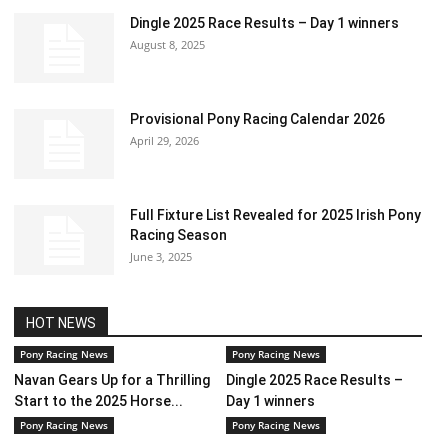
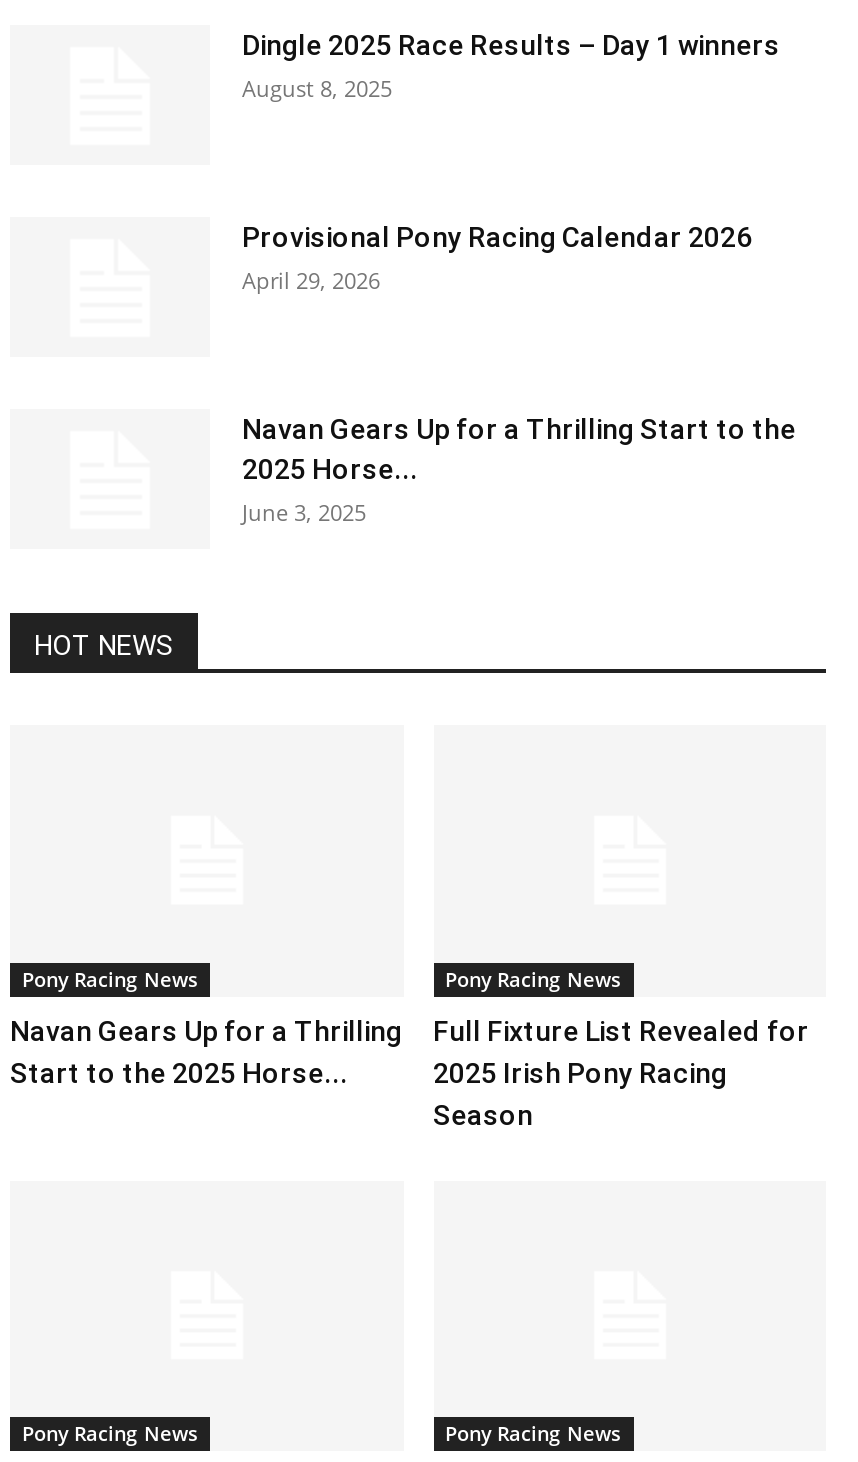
[130,207,421,243] Full Fixture List Revealed for 2025 Irish Pony | Racing Season -> [242,414,796,486] Navan Gears Up for a Thrilling Start to the | 2025 Horse...
[225,372,402,409] Dingle 2025 Race Results – | Day 1 winners -> [433,1014,809,1130] Full Fixture List Revealed for | 2025 Irish Pony Racing | Season

